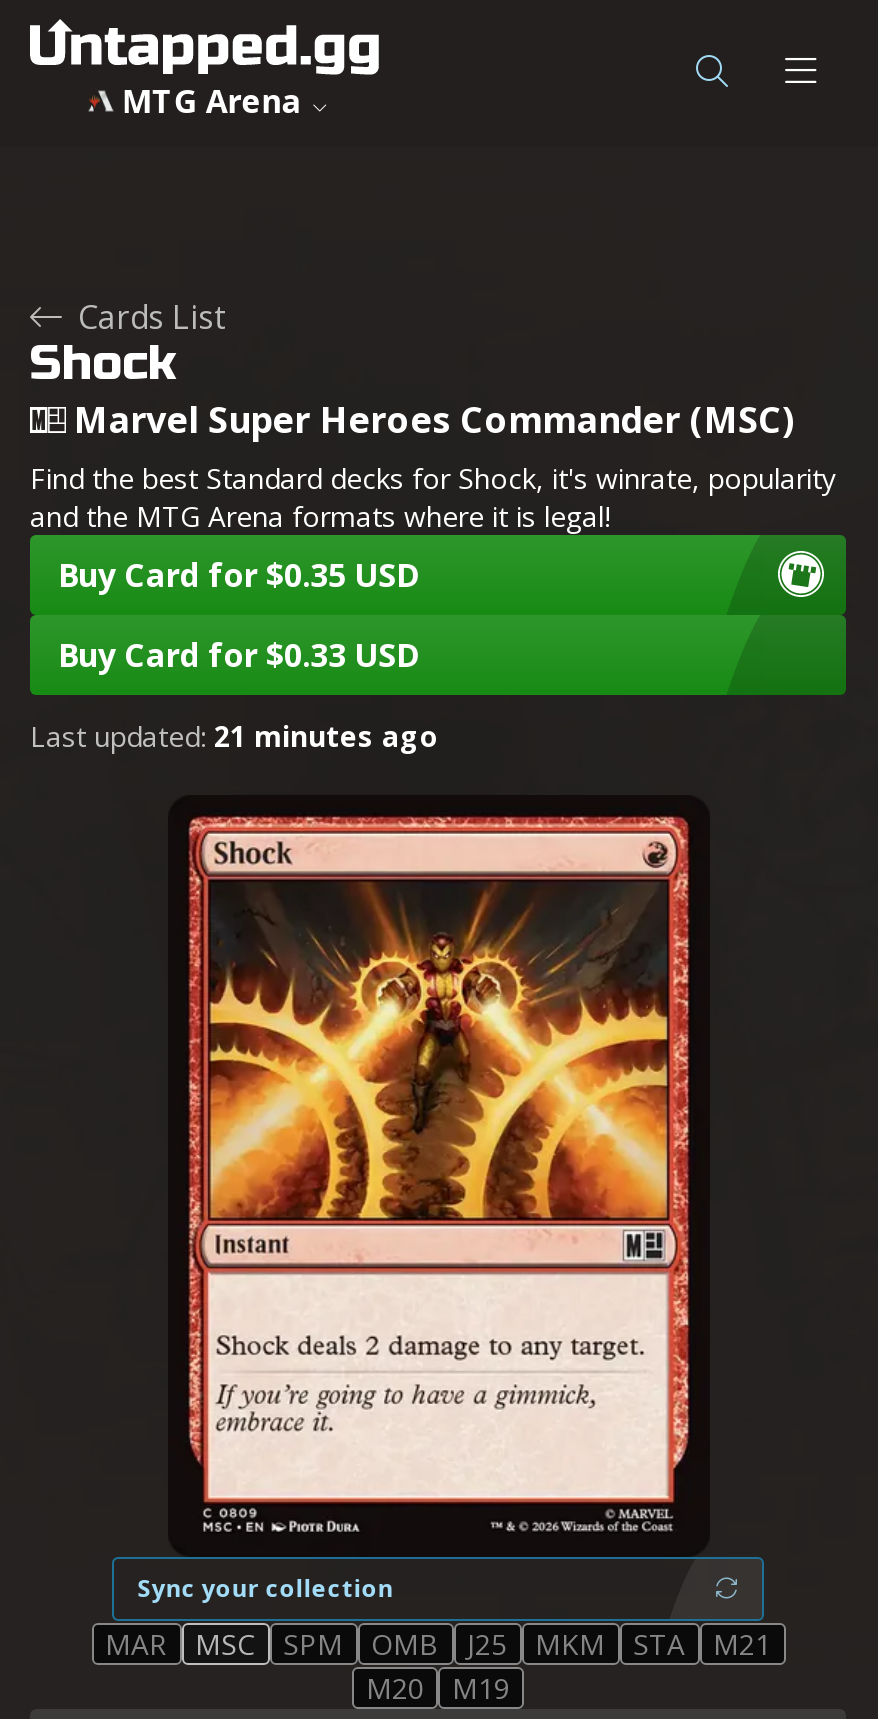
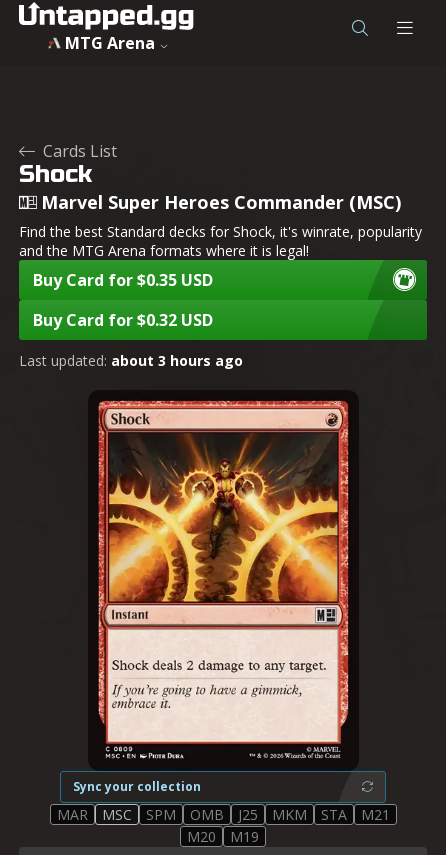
[58,633,418,677] Buy Card for $0.33 USD -> [33,309,213,331] Buy Card for $0.32 USD
[30,717,438,755] Last updated: 21 minutes ago -> [19,351,243,370] Last updated: about 3 hours ago

